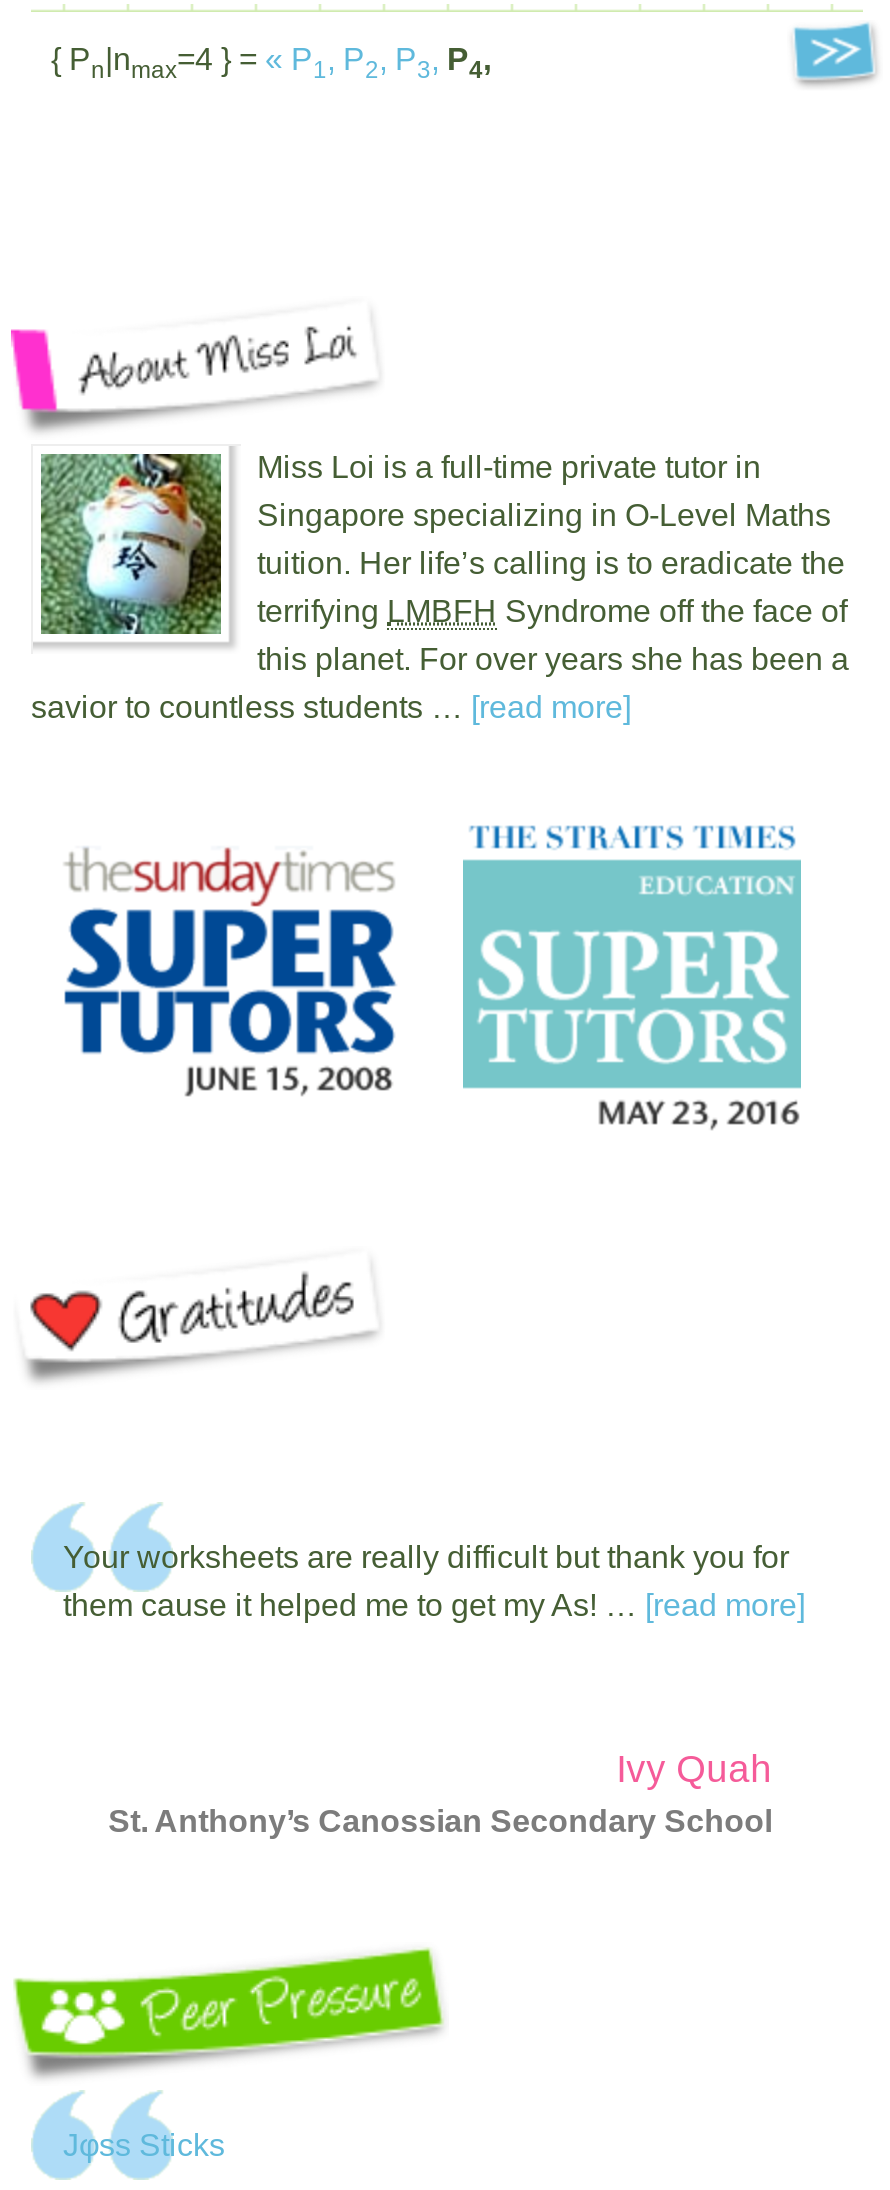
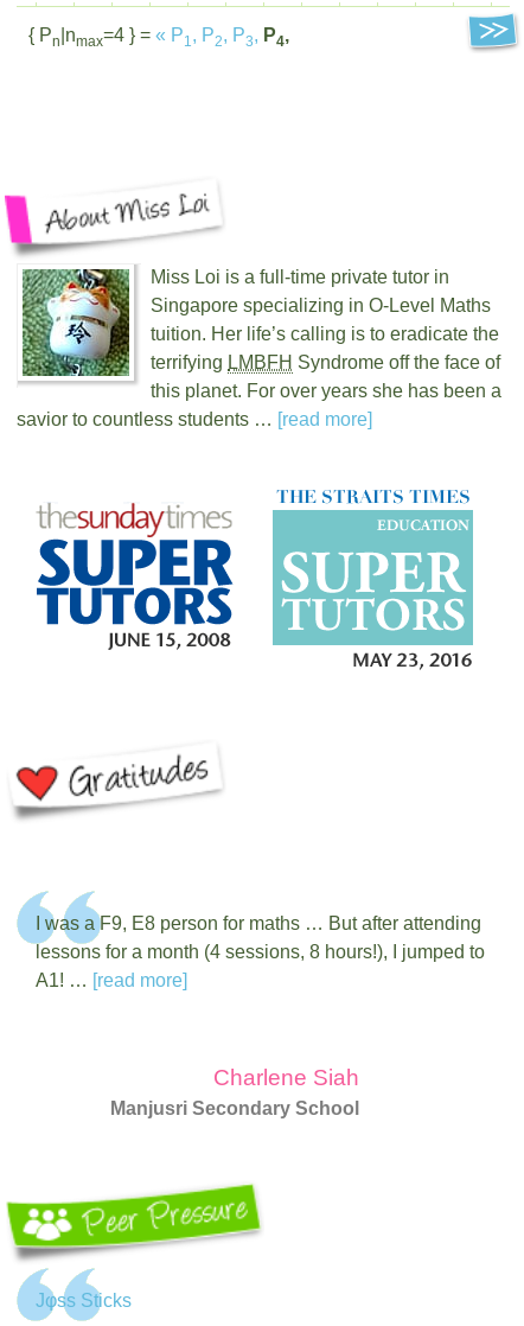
[63,1541,805,1623] Your worksheets are really difficult but thank you for | them cause it helped me to get my As! … [read more] -> [36,914,485,991] I was a F9, E8 person for maths … But after attending | lessons for a month (4 sessions, 8 hours!), I jumped to | A1! … [read more]
[108,1749,772,1839] Ivy Quah | St. Anthony’s Canossian Secondary School -> [111,1065,360,1119] Charlene Siah | Manjusri Secondary School

